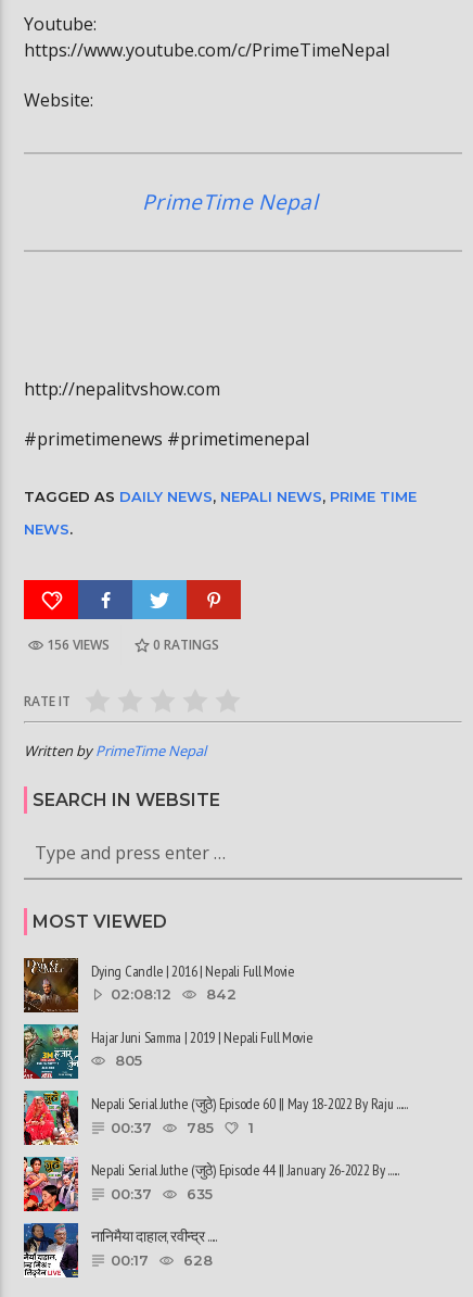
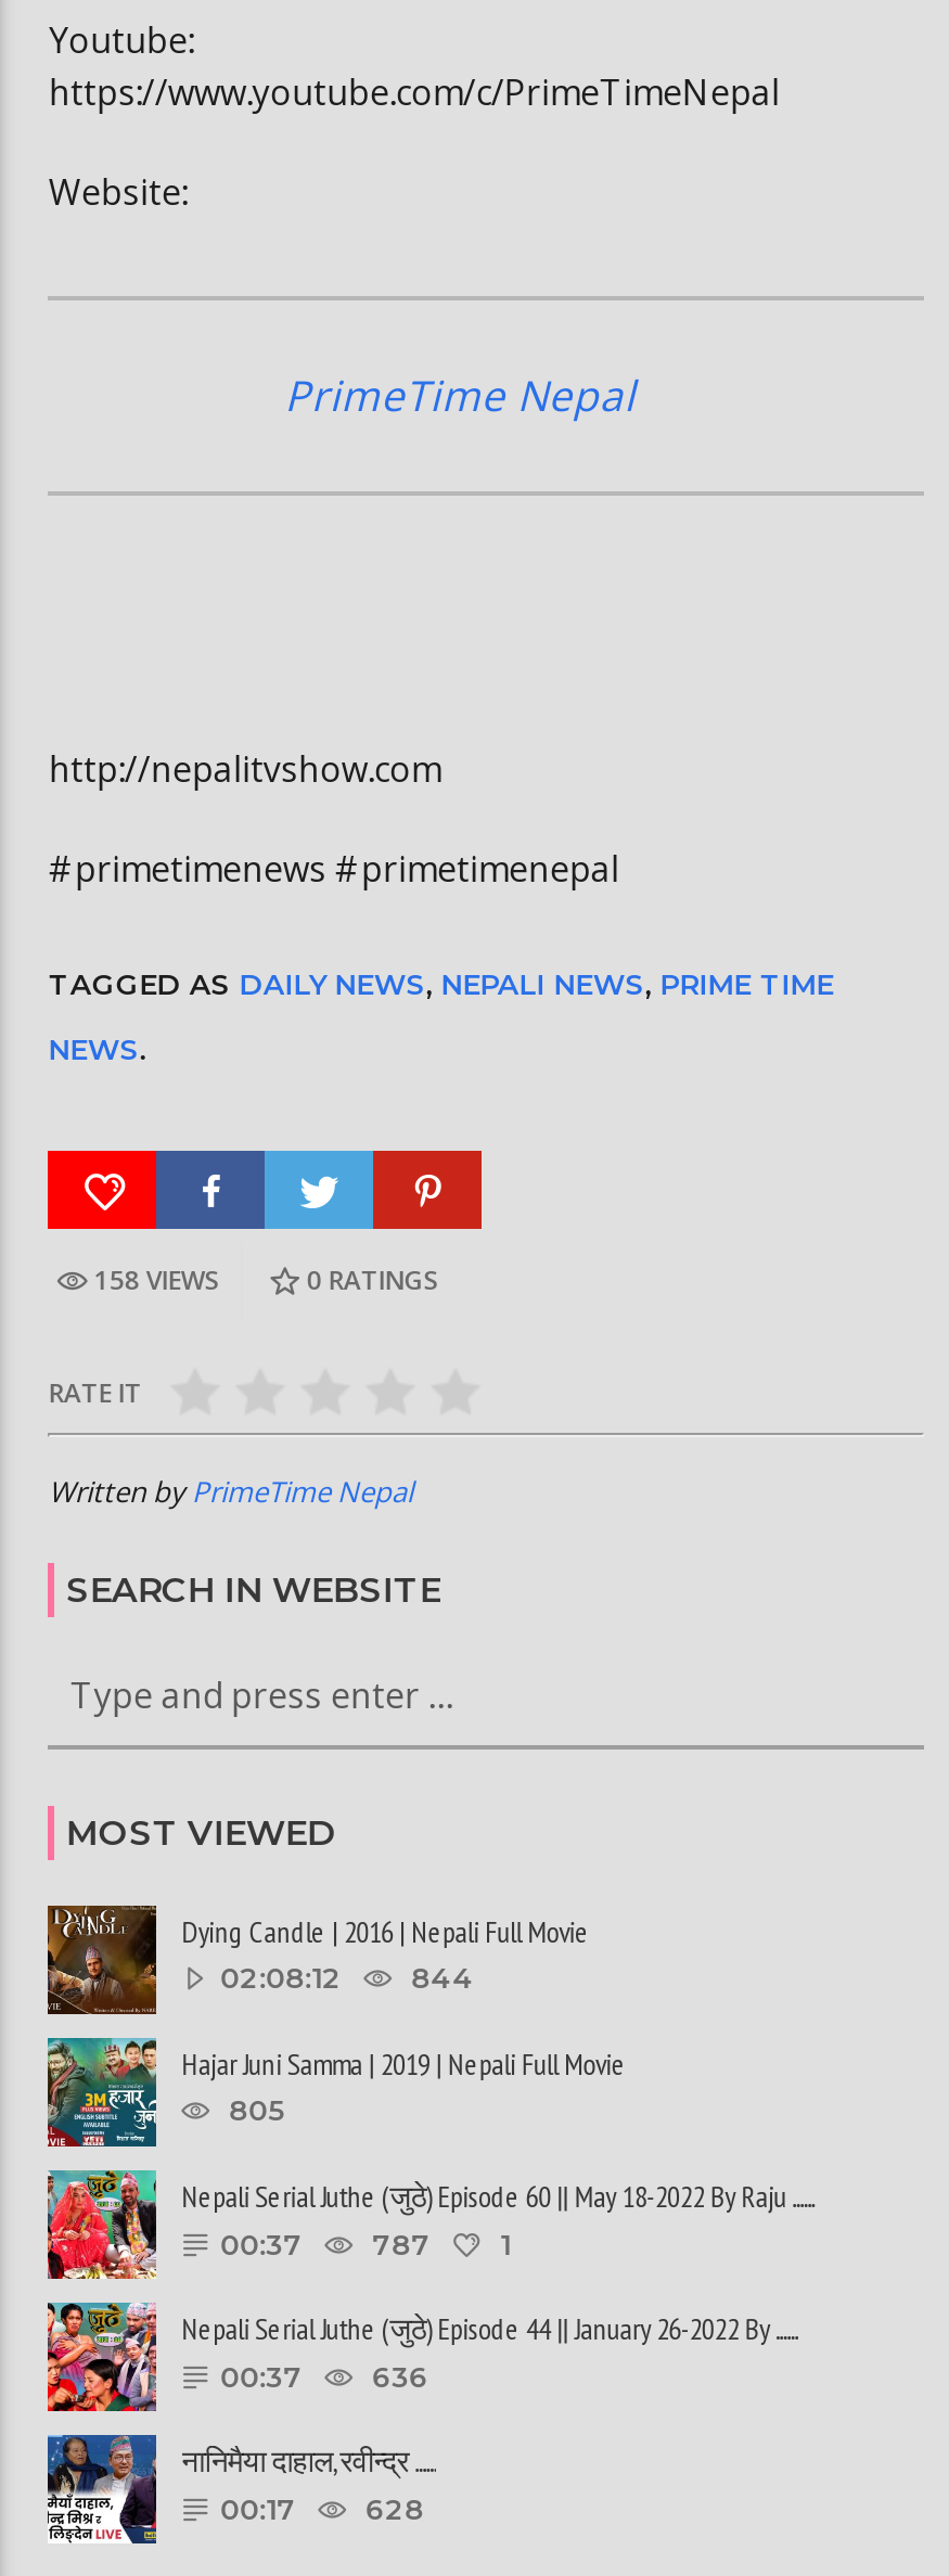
[47,636,110,654] 156 VIEWS -> [94,1262,220,1299] 158 VIEWS
[110,985,236,1003] 02:08:12 842 -> [220,1960,474,1995] 02:08:12 844
[110,1118,253,1136] 00:37 785 1 -> [220,2226,511,2261] 00:37 787 1
[110,1185,212,1202] 00:37 635 -> [220,2359,429,2393] 00:37 636

